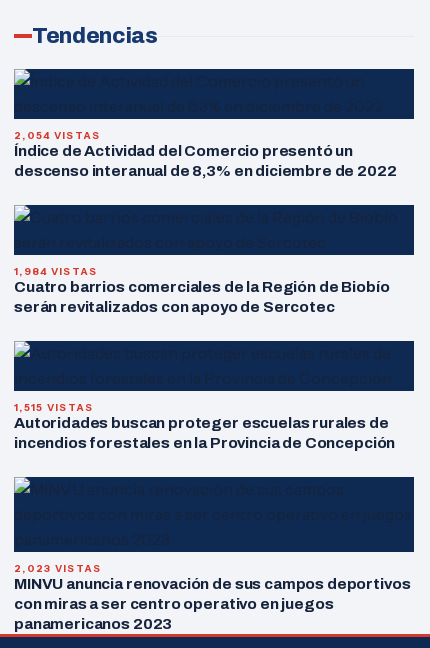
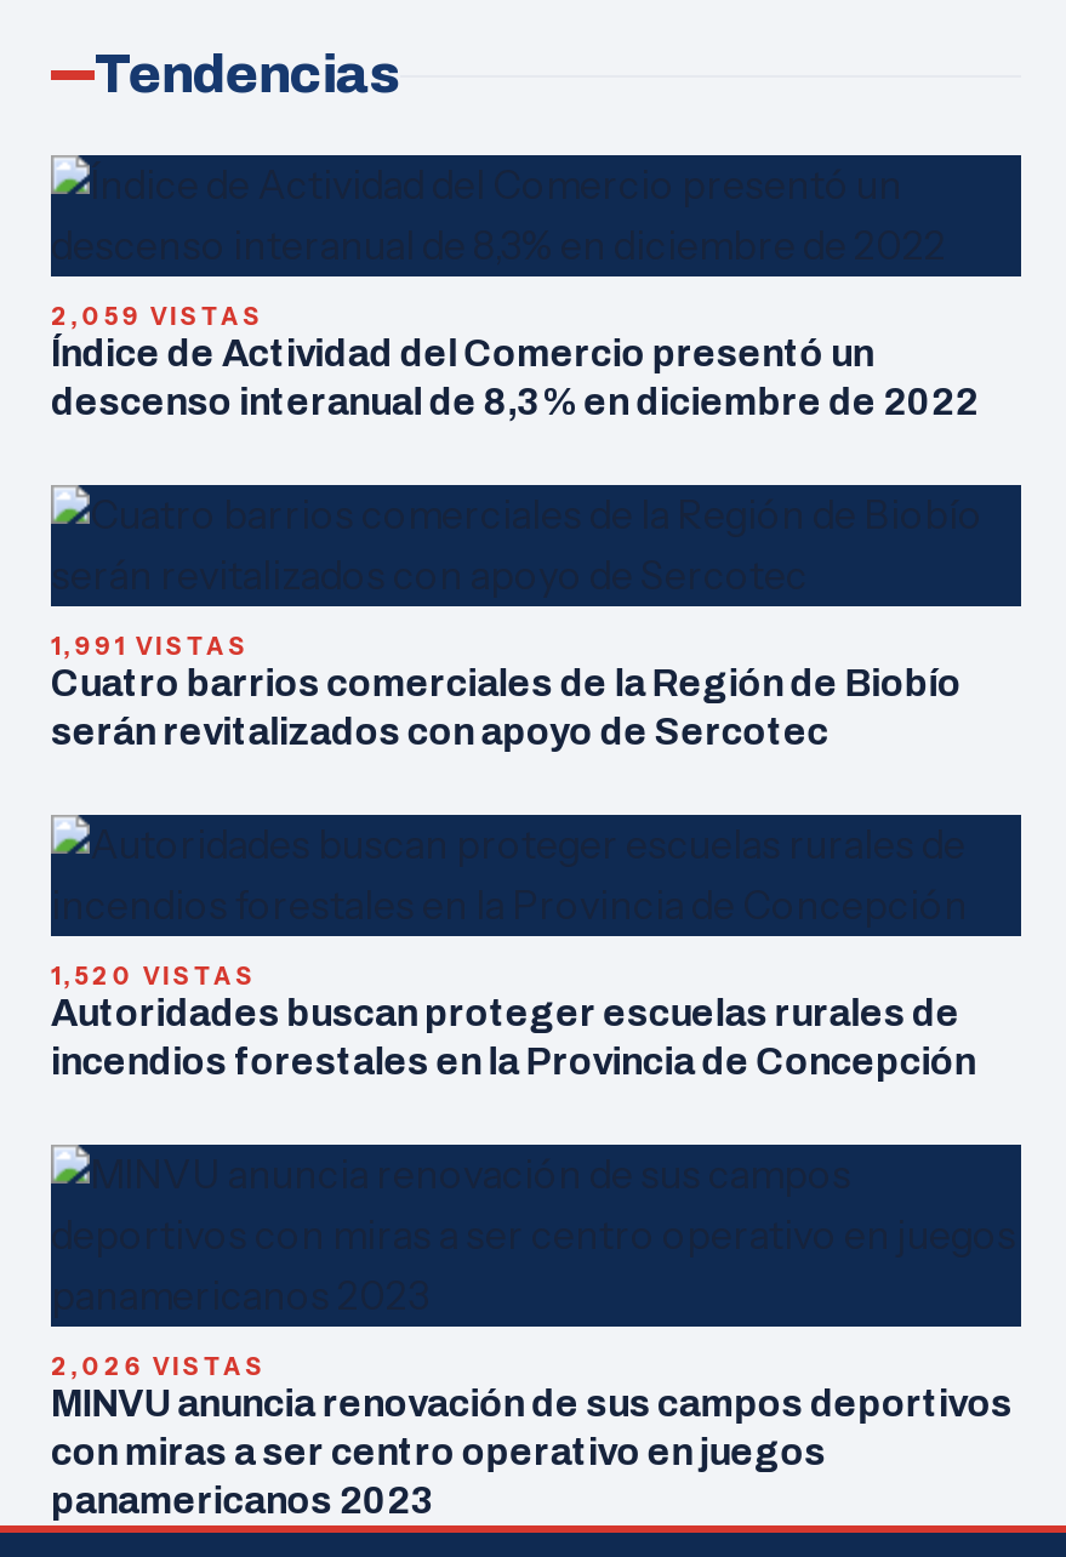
[14,129,101,142] 2,054 VISTAS -> [51,301,263,333] 2,059 VISTAS
[14,265,98,278] 1,984 VISTAS -> [51,631,249,663] 1,991 VISTAS
[14,401,94,414] 1,515 VISTAS -> [51,961,256,992] 1,520 VISTAS
[14,562,102,575] 2,023 VISTAS -> [51,1351,266,1383] 2,026 VISTAS

